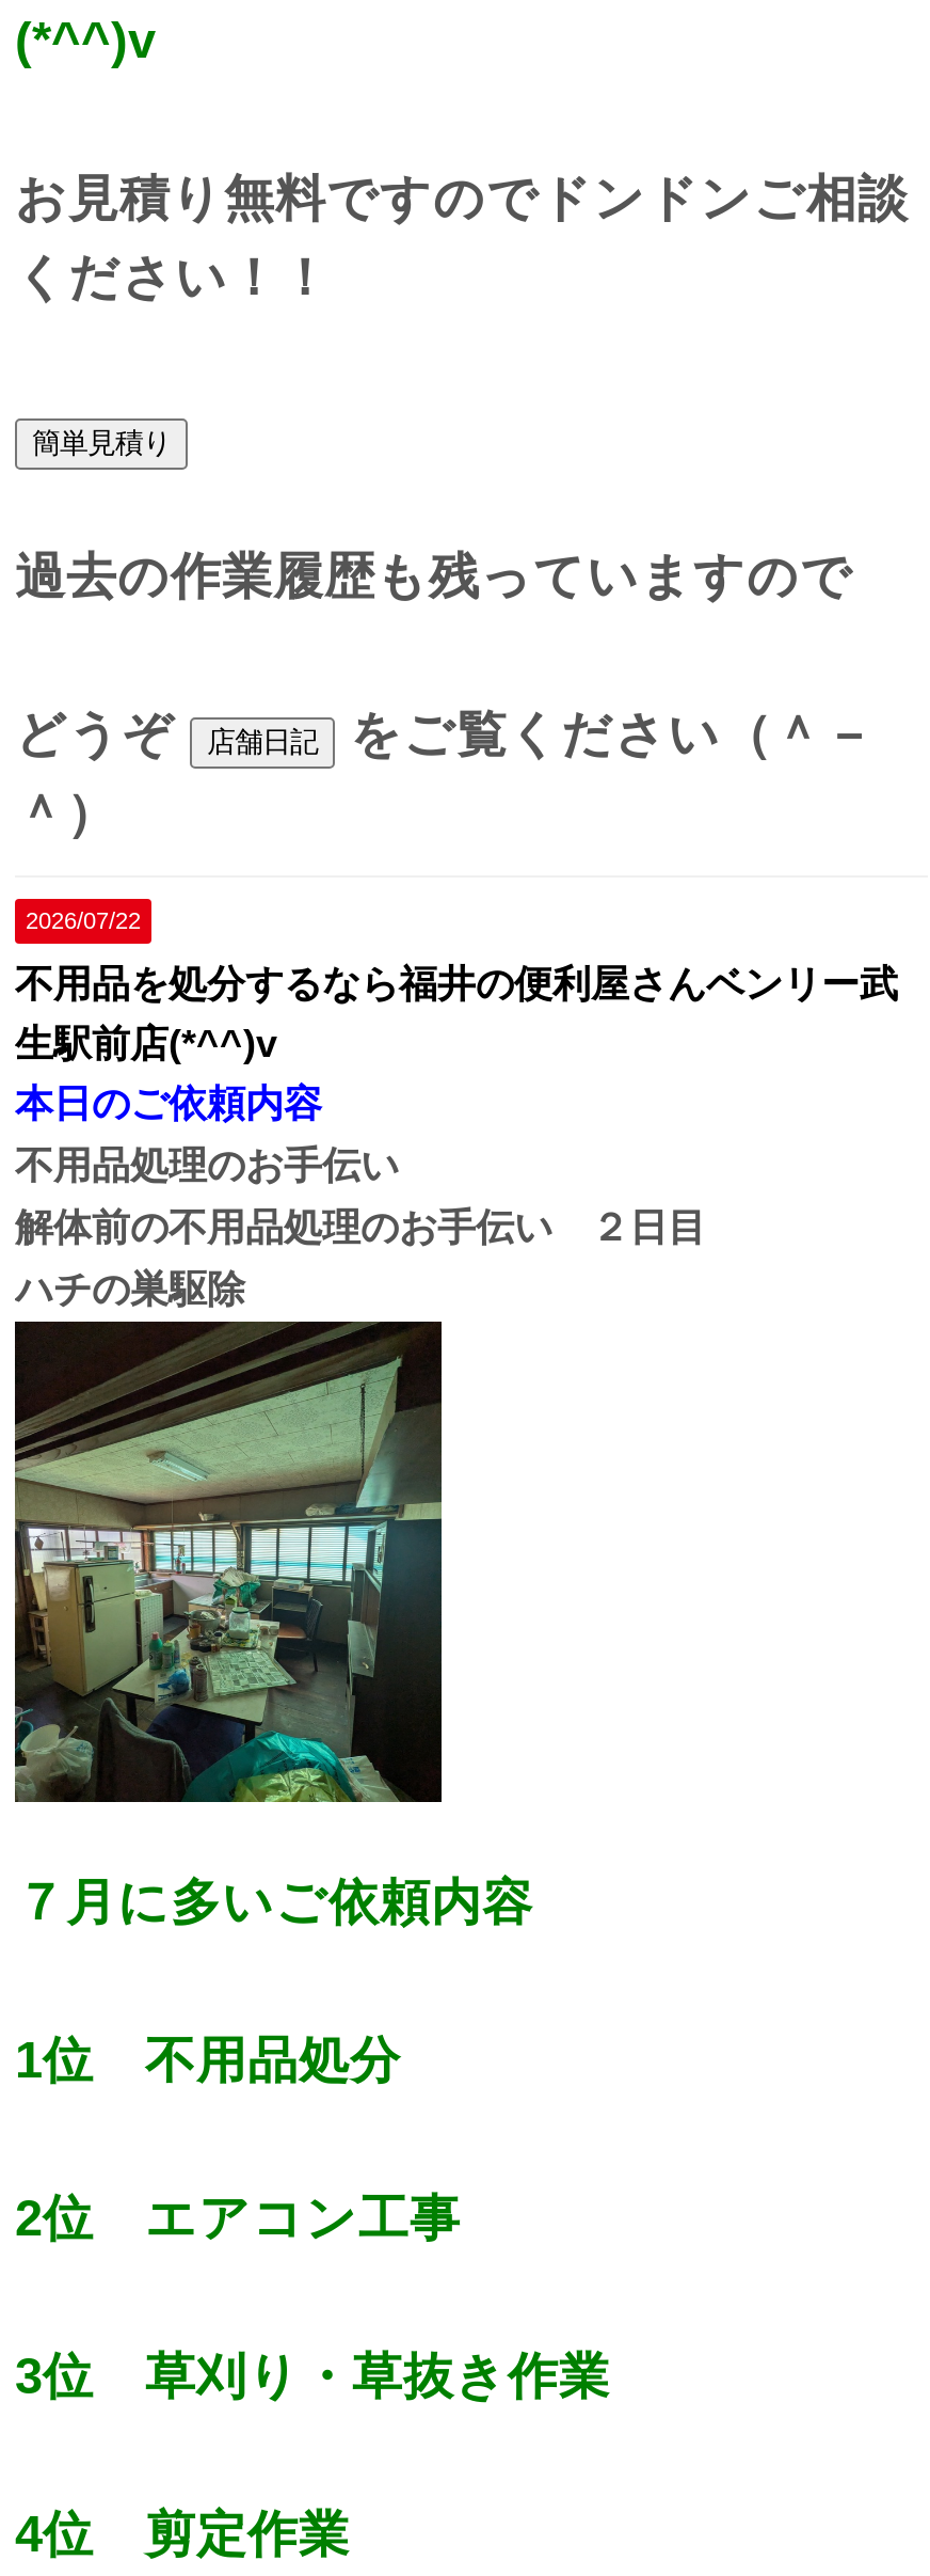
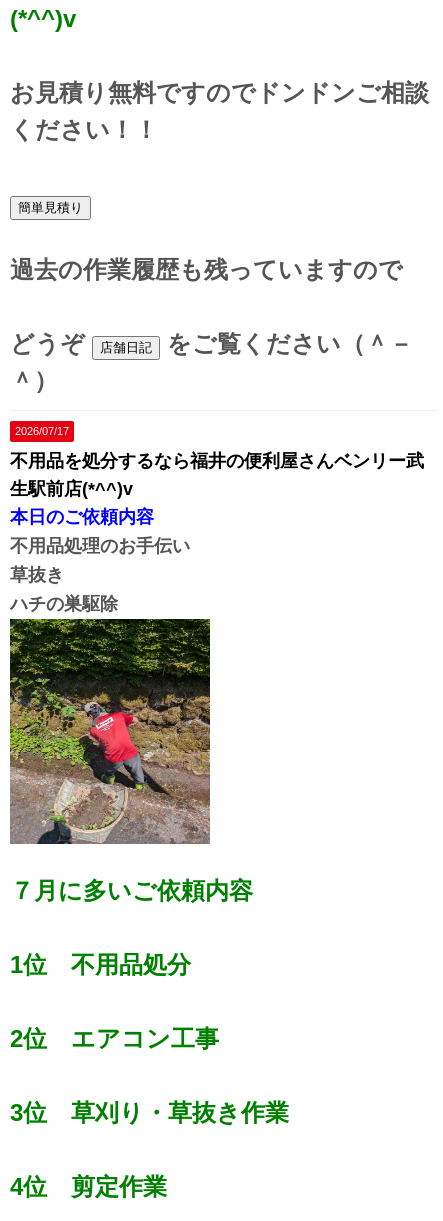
[26,908,141,934] 2026/07/22 -> [15,425,69,437] 2026/07/17
[15,1207,706,1250] 解体前の不用品処理のお手伝い ２日目 -> [10,565,64,585] 草抜き
[13,1319,444,1804] [image] -> [9,618,211,845] [image]

